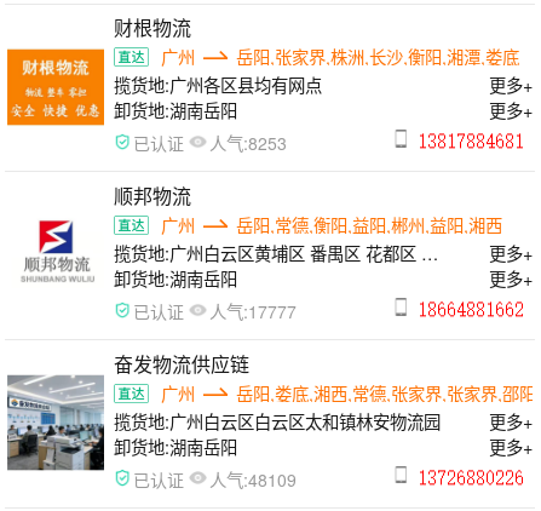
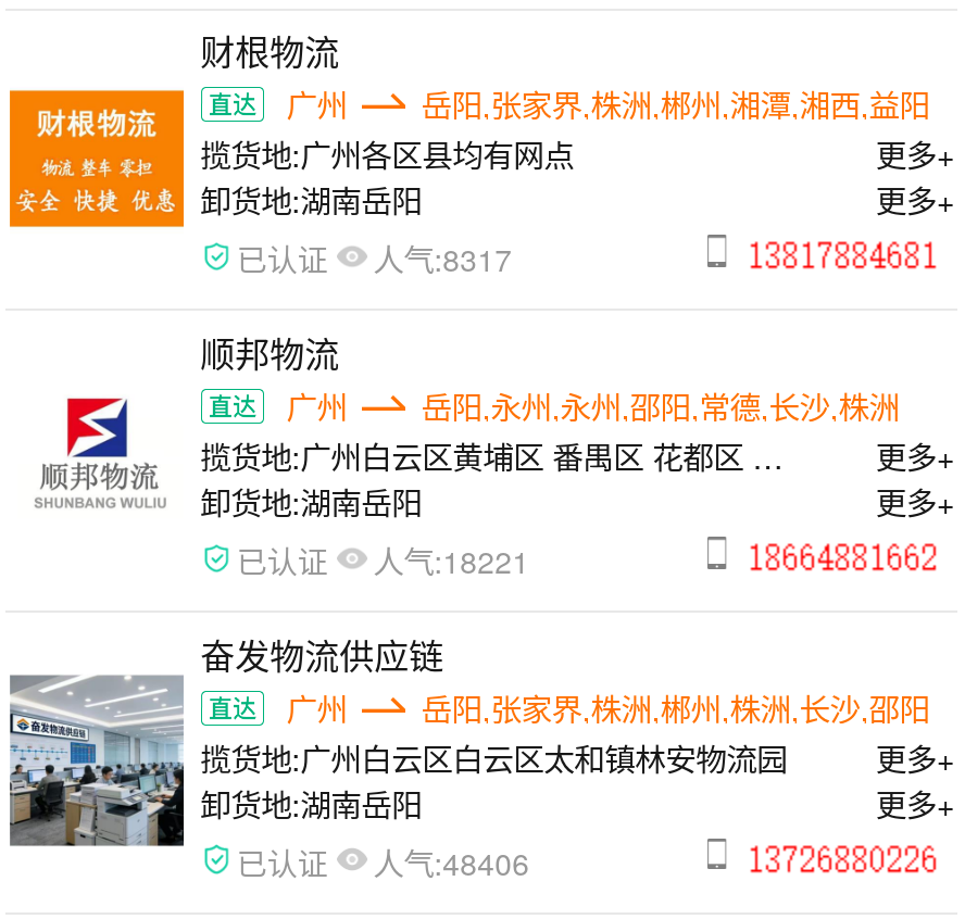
[236,44,520,69] 岳阳,张家界,株洲,长沙,衡阳,湘潭,娄底 -> [421,80,930,126] 岳阳,张家界,株洲,郴州,湘潭,湘西,益阳
[134,130,287,155] 已认证 人气:8253 -> [237,235,512,281] 已认证 人气:8317
[236,212,503,237] 岳阳,常德,衡阳,益阳,郴州,益阳,湘西 -> [421,382,899,428] 岳阳,永州,永州,邵阳,常德,长沙,株洲
[134,298,297,323] 已认证 人气:17777 -> [237,537,530,582] 已认证 人气:18221
[236,380,537,405] 岳阳,娄底,湘西,常德,张家界,张家界,邵阳 -> [421,683,930,729] 岳阳,张家界,株洲,郴州,株洲,长沙,邵阳
[134,466,297,491] 已认证 人气:48109 -> [237,838,530,884] 已认证 人气:48406

